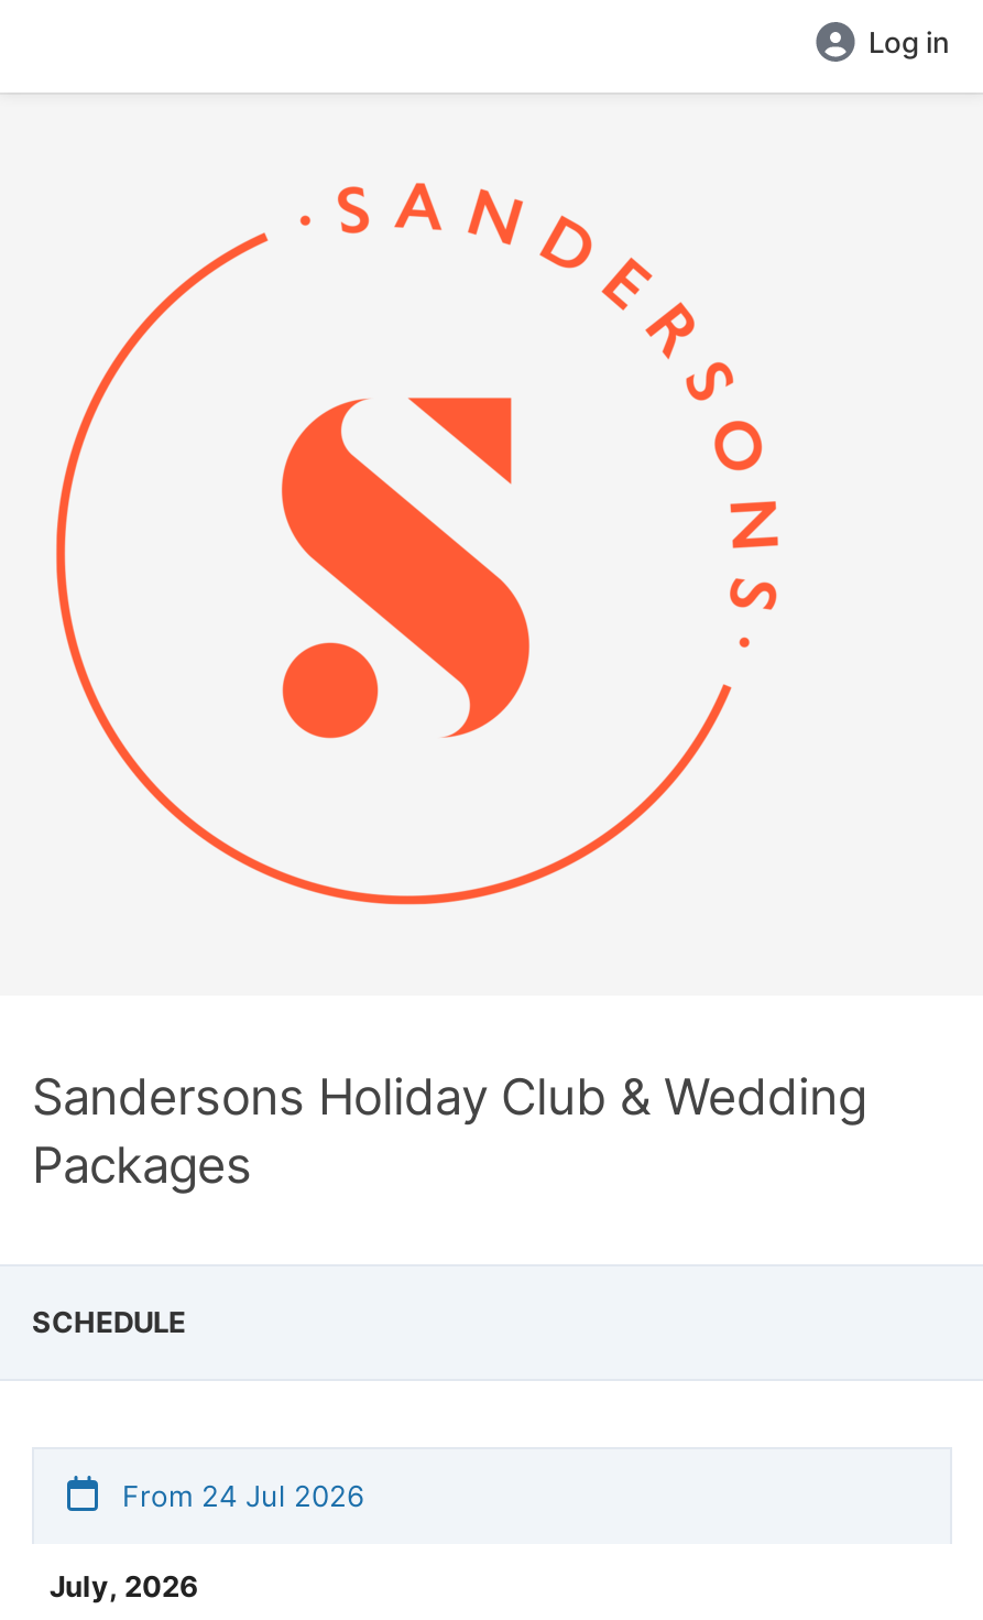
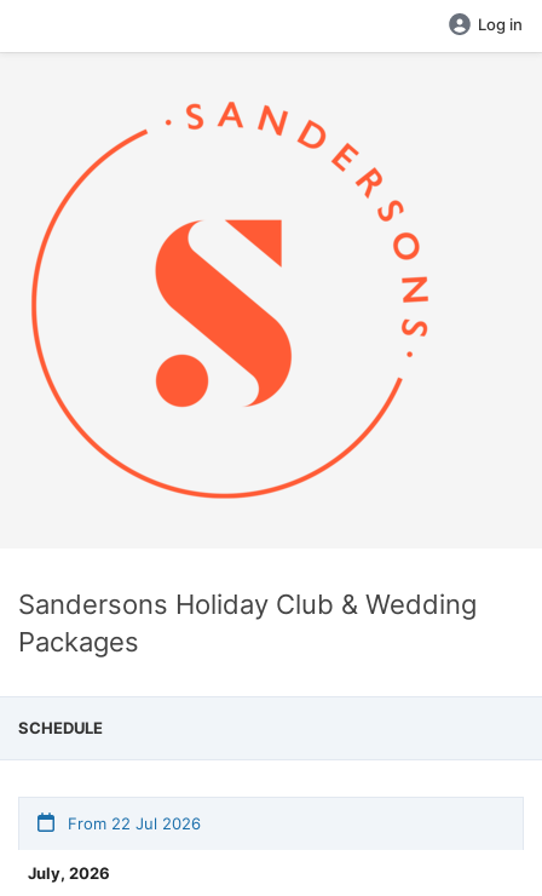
[113,1478,364,1513] From 24 Jul 2026 -> [63,814,201,833] From 22 Jul 2026

